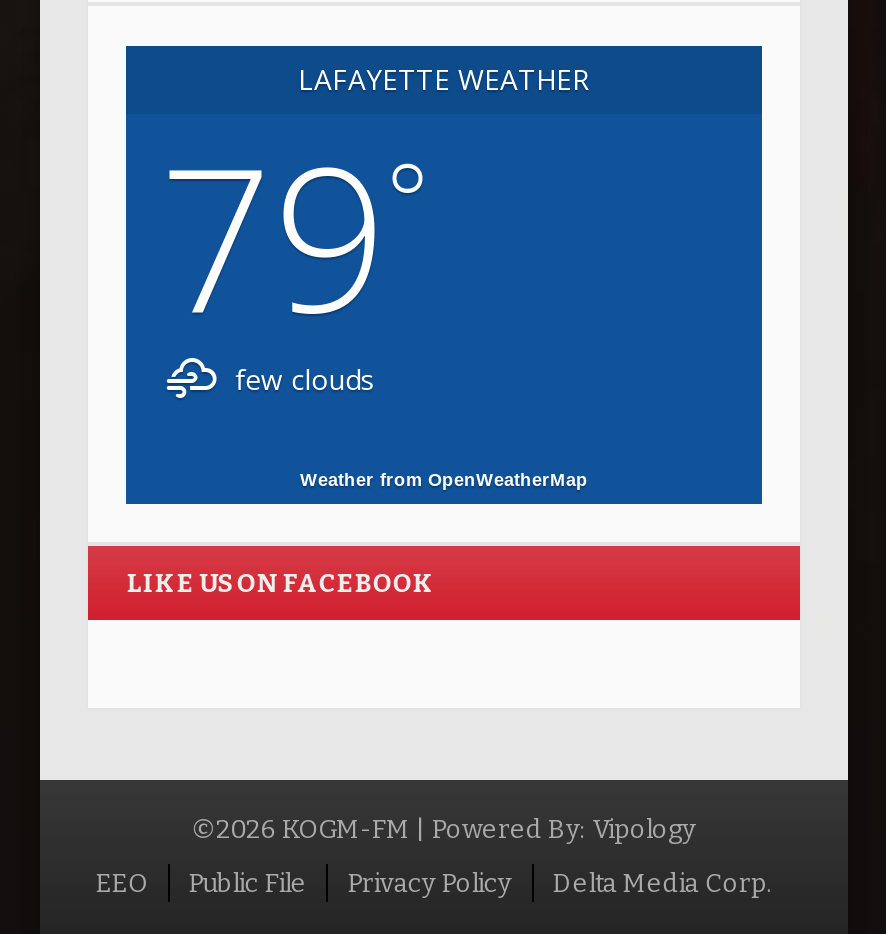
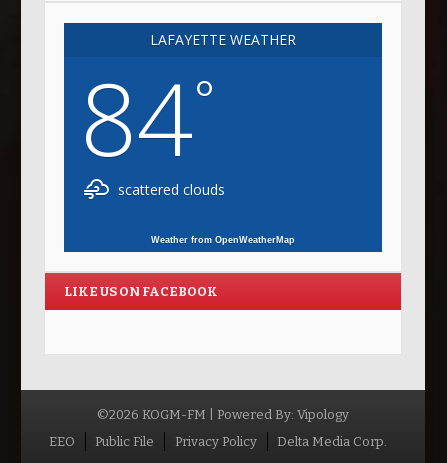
[158,98,428,370] 79° -> [80,49,215,185] 84°
[227,360,375,398] few clouds -> [114,180,225,199] scattered clouds

